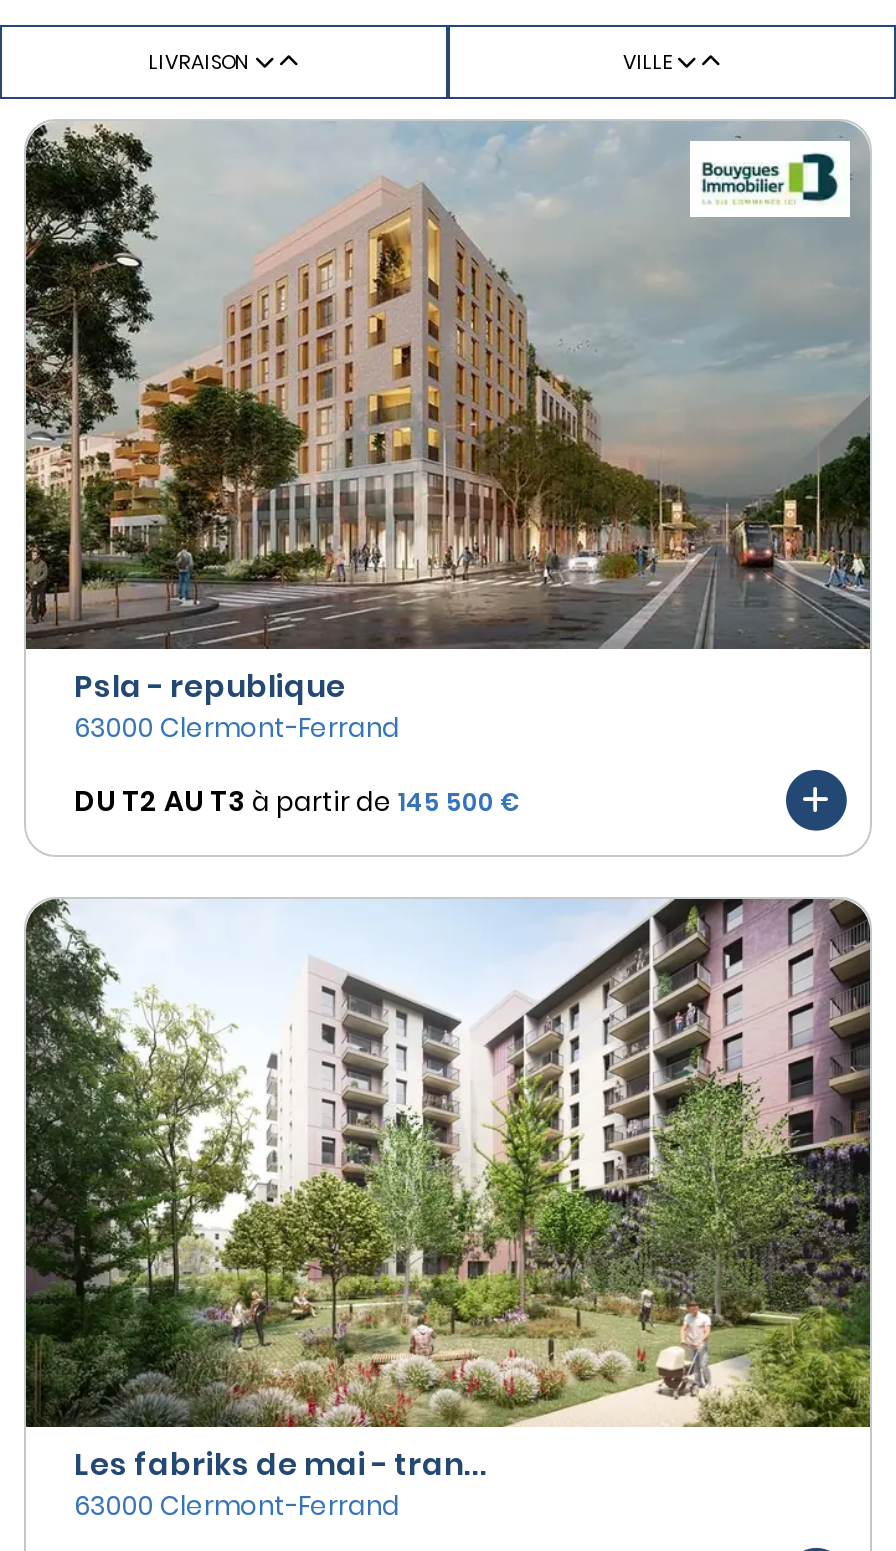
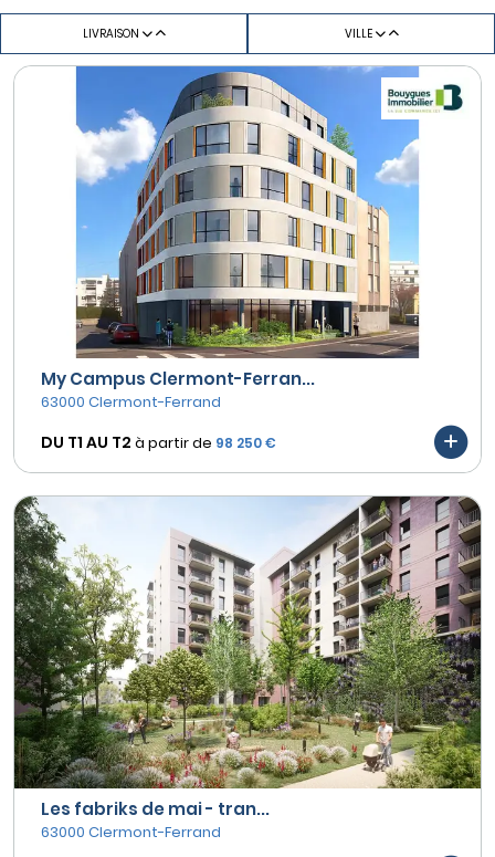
[24,119,872,707] [image] | Psla - republique -> [14,66,481,390] [image] | My Campus Clermont-Ferran...
[74,780,520,820] DU T2 AU T3 à partir de 145 500 € -> [41,431,276,453] DU T1 AU T2 à partir de 98 250 €

